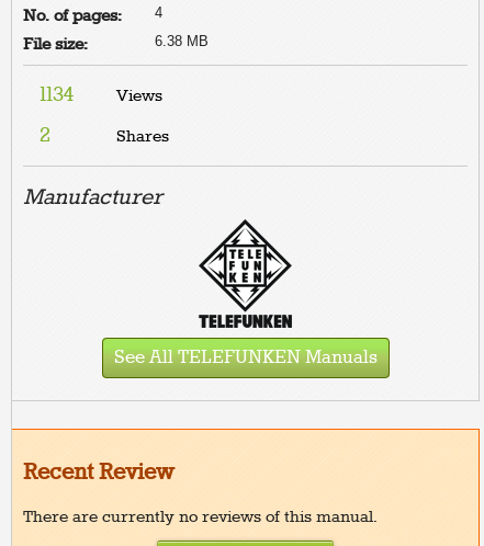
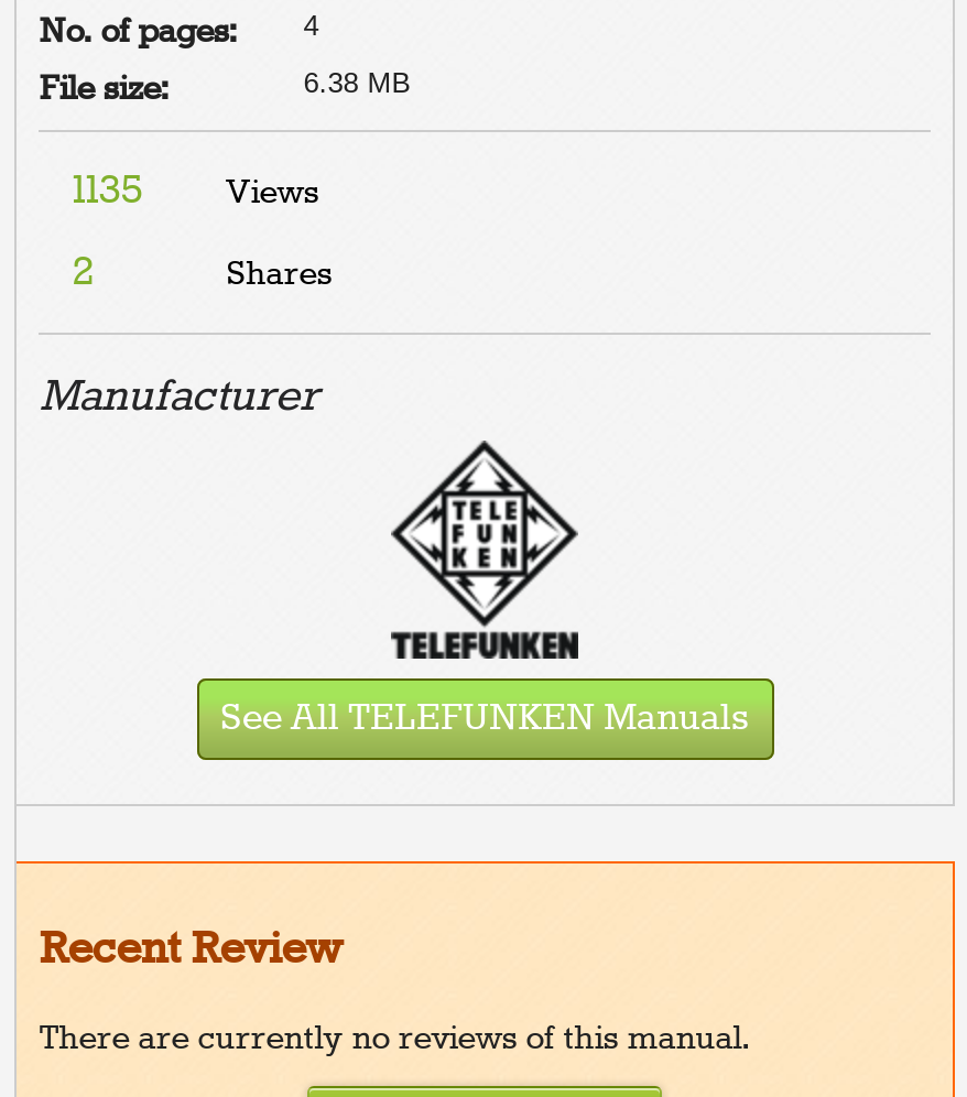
[40,83,74,107] 1134 -> [72,166,143,215] 1135

